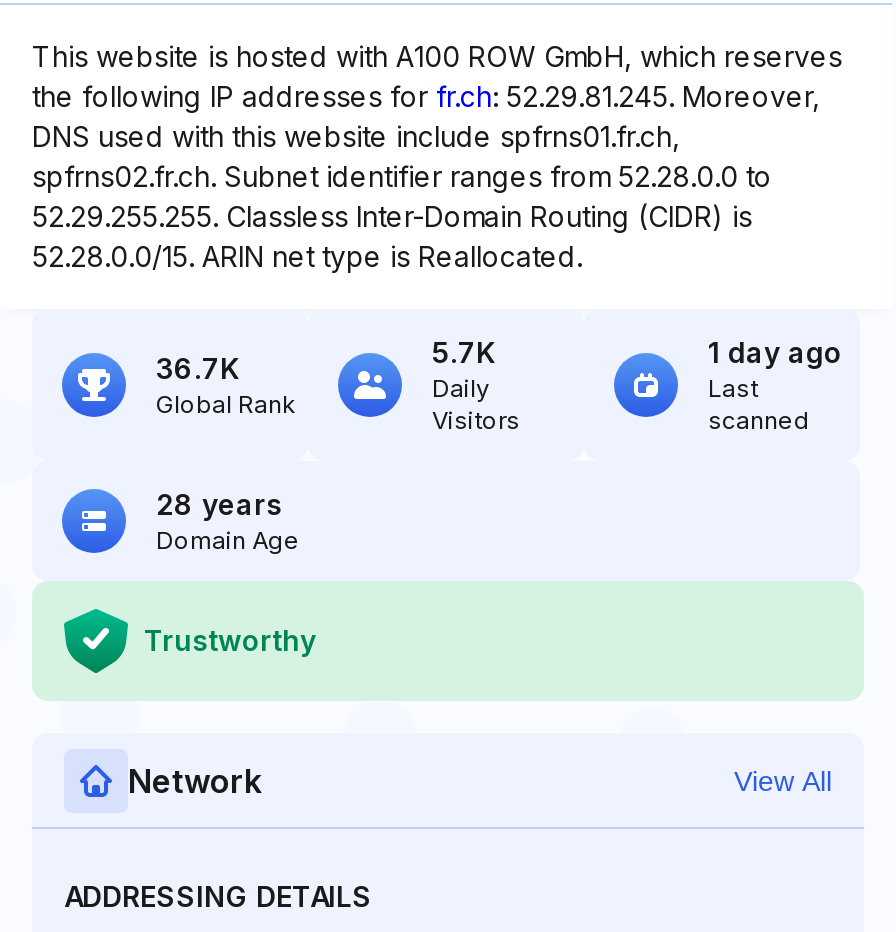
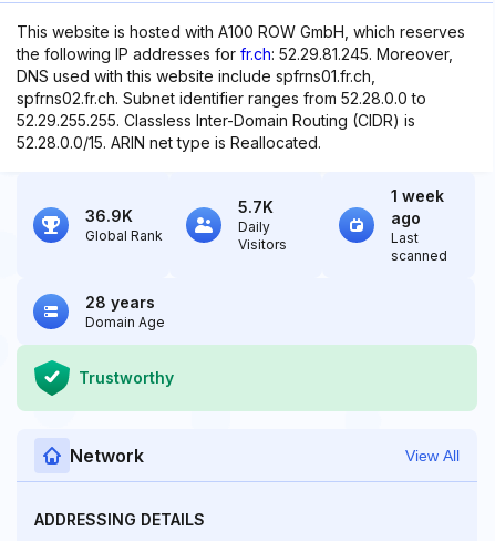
[708,335,842,369] 1 day ago -> [391,186,444,227] 1 week | ago
[156,351,240,385] 36.7K -> [85,206,133,225] 36.9K

